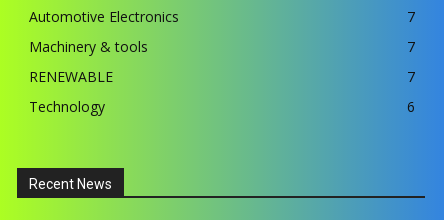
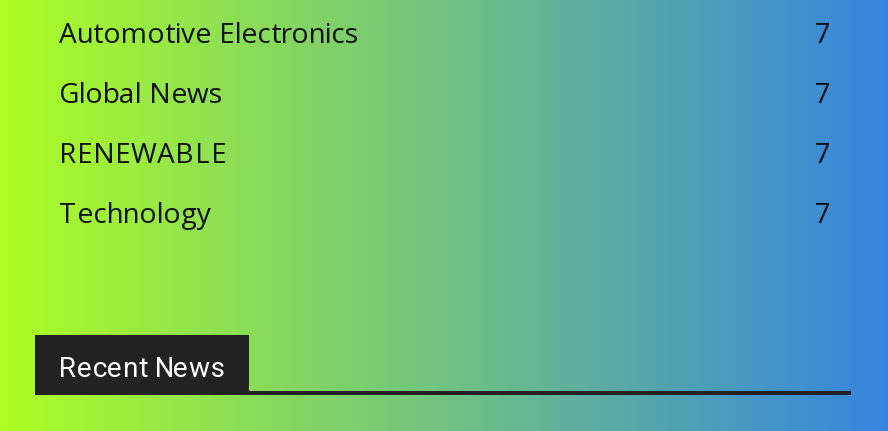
[29,37,148,56] Machinery & tools -> [59,72,223,110] Global News
[407,97,415,116] 6 -> [815,192,831,230] 7

